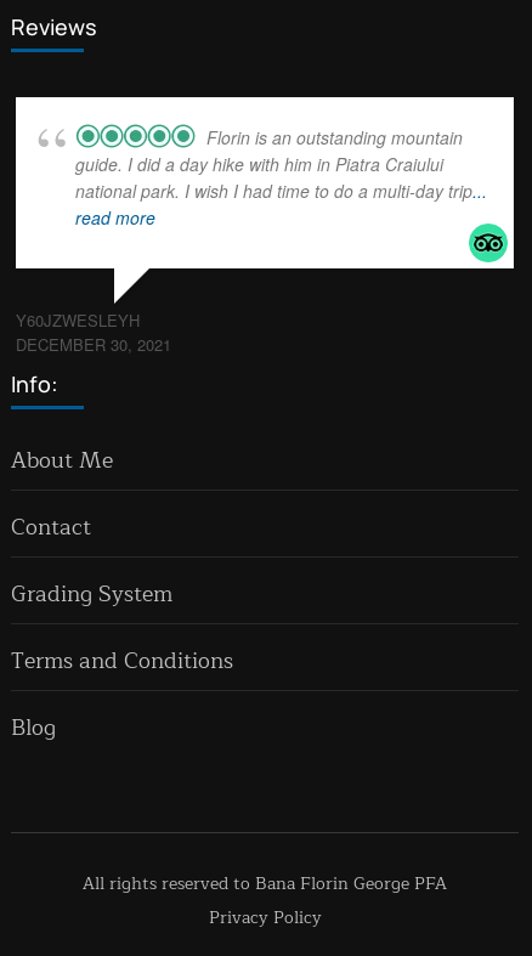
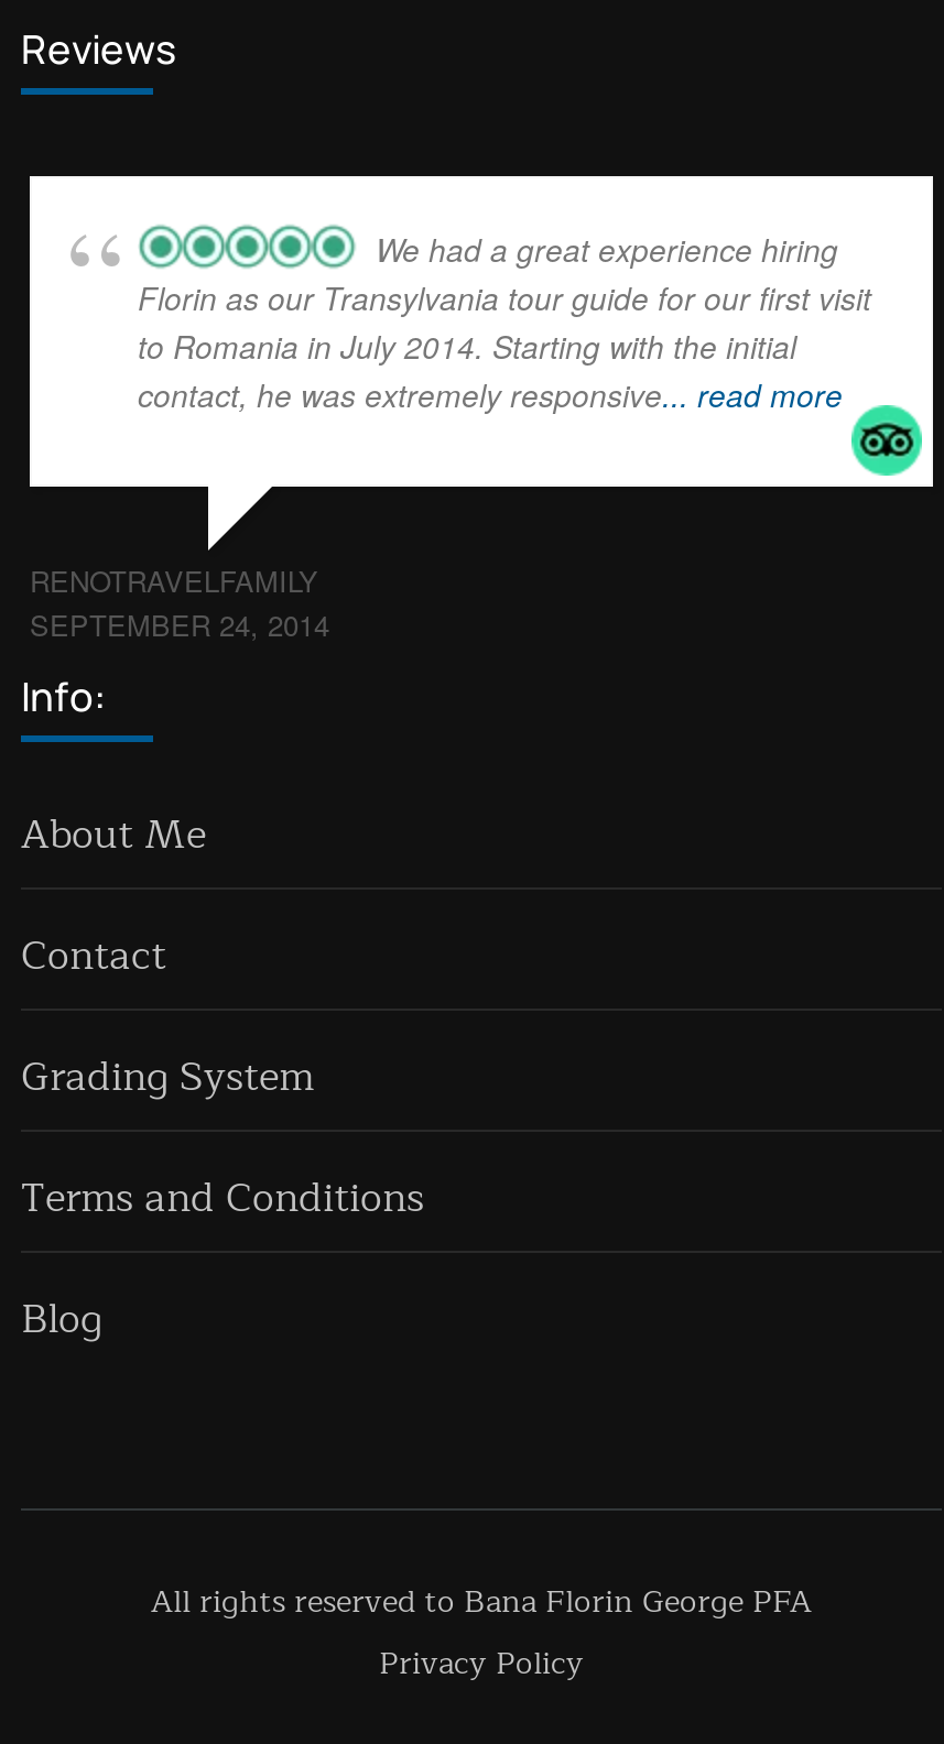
[75,125,487,229] Florin is an outstanding mountain | guide. I did a day hike with him in Piatra Craiului | national park. I wish I had time to do a multi-day trip... | read more -> [138,227,871,416] We had a great experience hiring | Florin as our Transylvania tour guide for our first visit | to Romania in July 2014. Starting with the initial | contact, he was extremely responsive... read more
[16,308,171,355] Y60JZWESLEYH | DECEMBER 30, 2021 -> [30,560,329,645] RENOTRAVELFAMILY | SEPTEMBER 24, 2014

